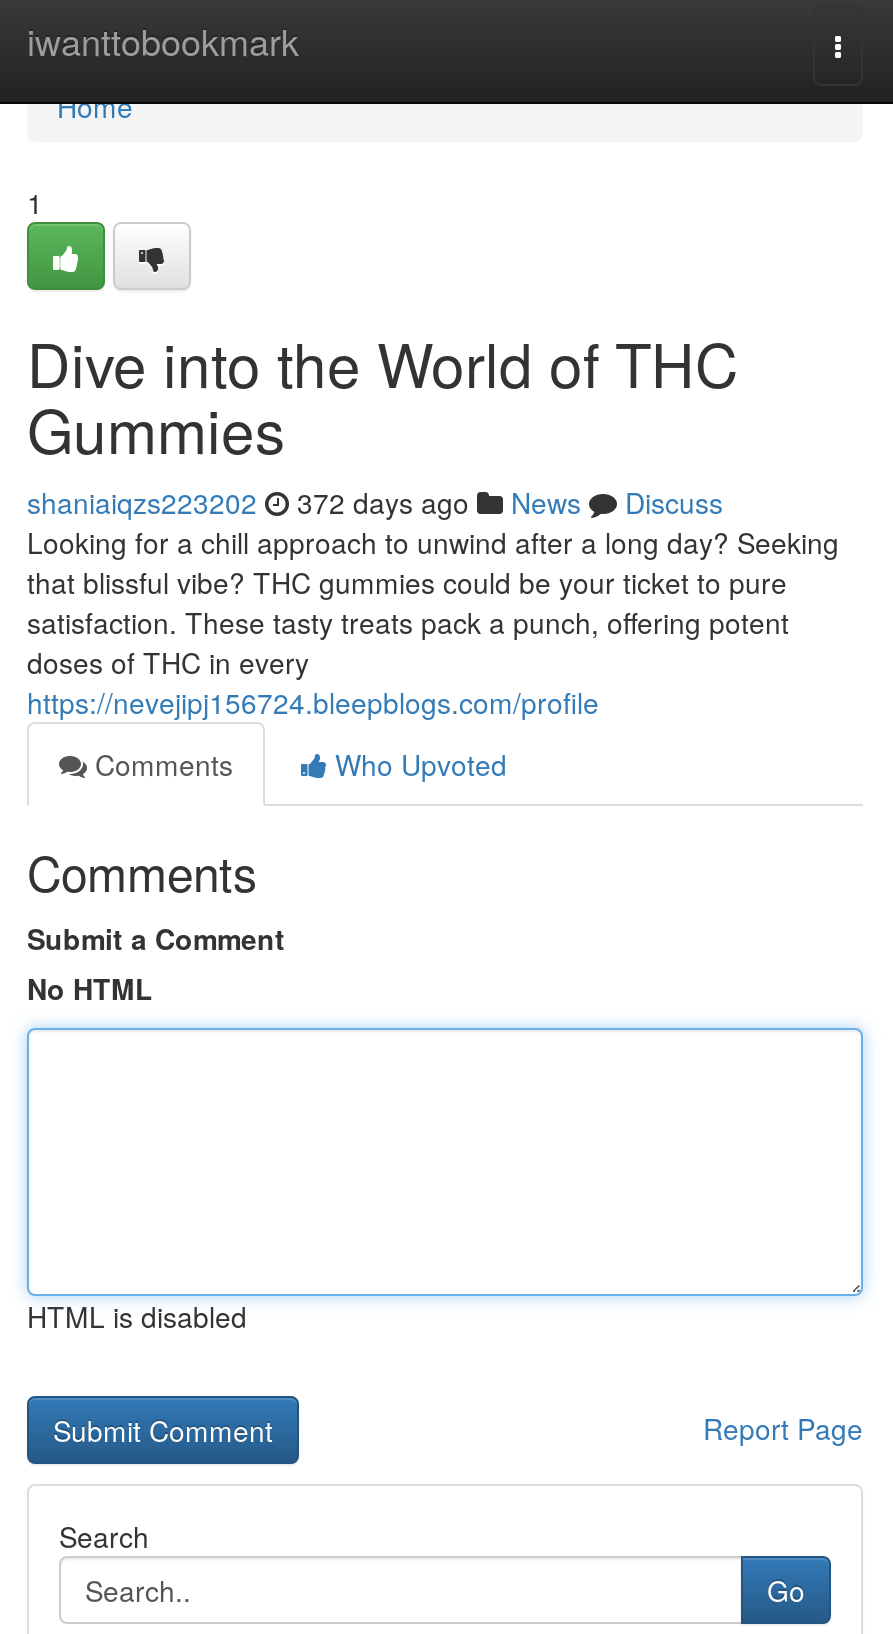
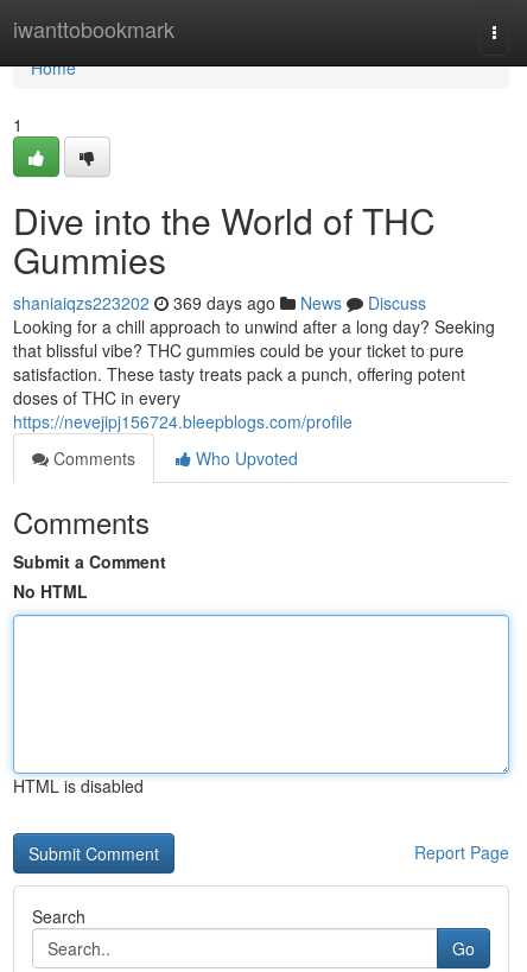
[27,482,723,522] shaniaiqzs223202 372 days ago News Discuss -> [13,291,426,315] shaniaiqzs223202 369 days ago News Discuss

